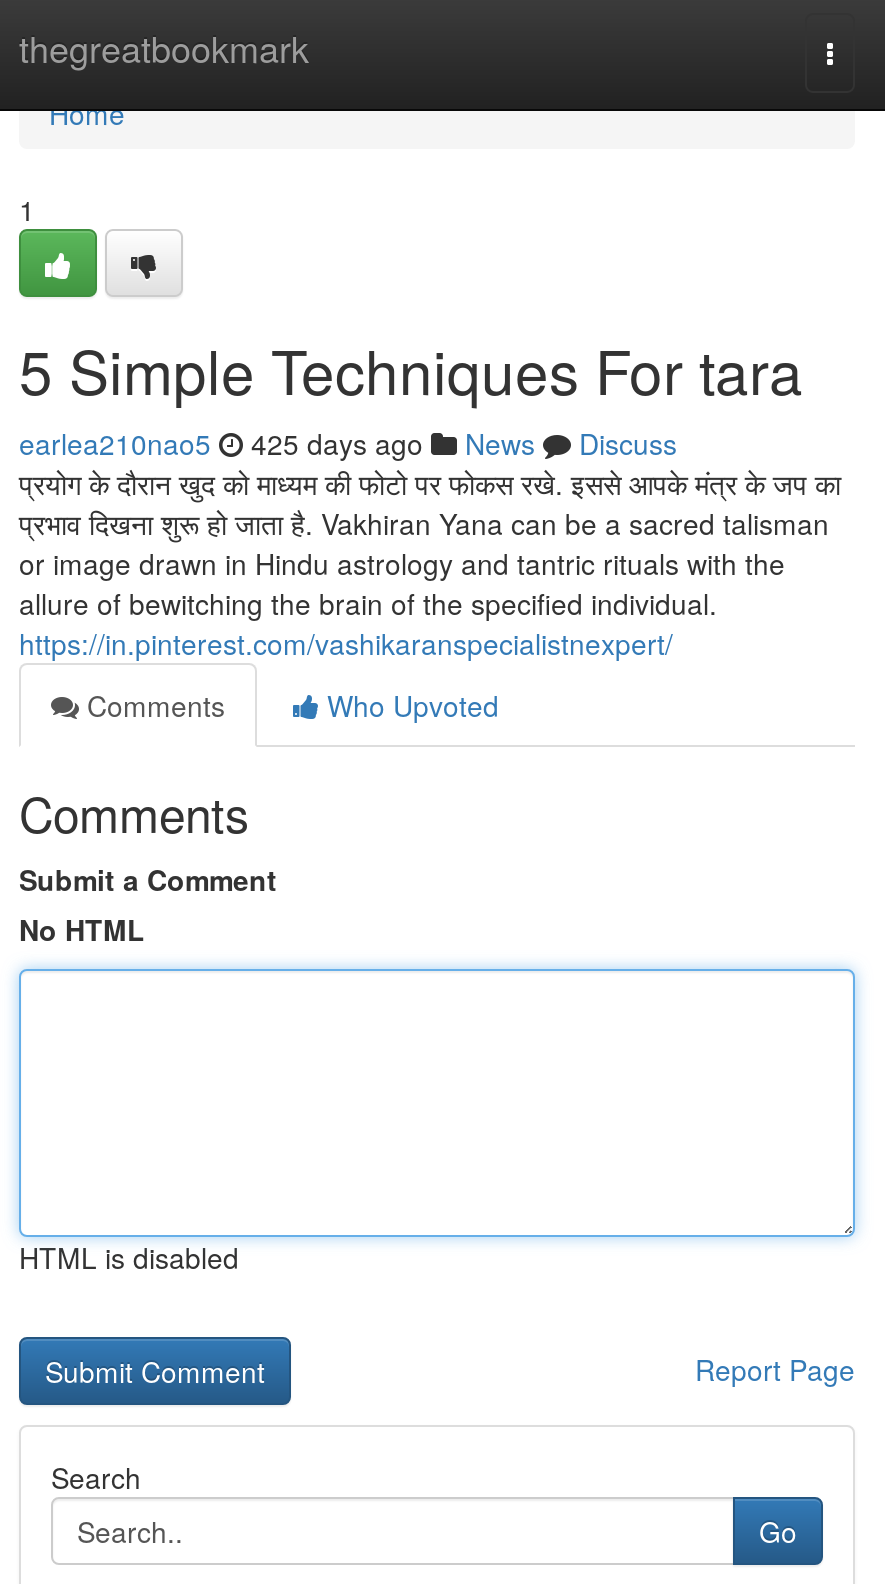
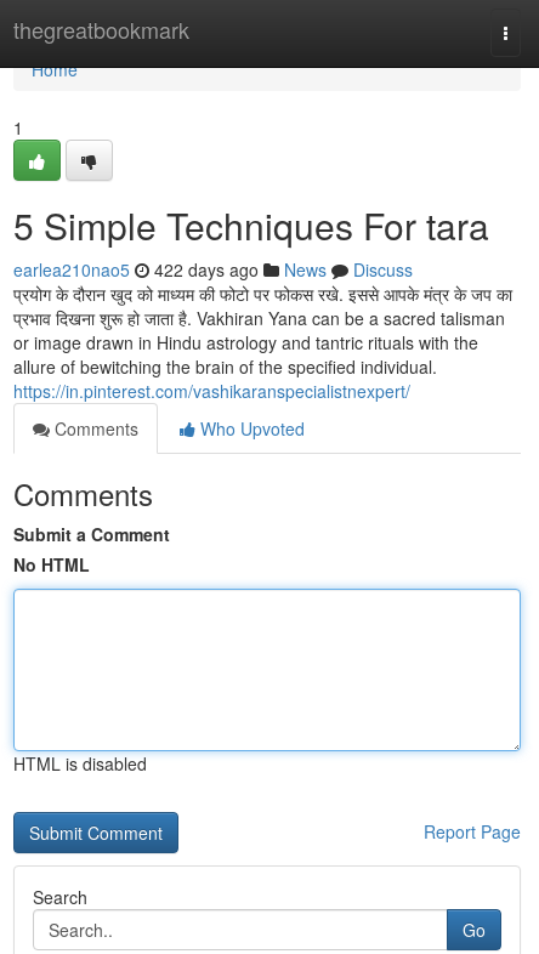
[19,423,677,463] earlea210nao5 425 days ago News Discuss -> [13,257,413,282] earlea210nao5 422 days ago News Discuss

